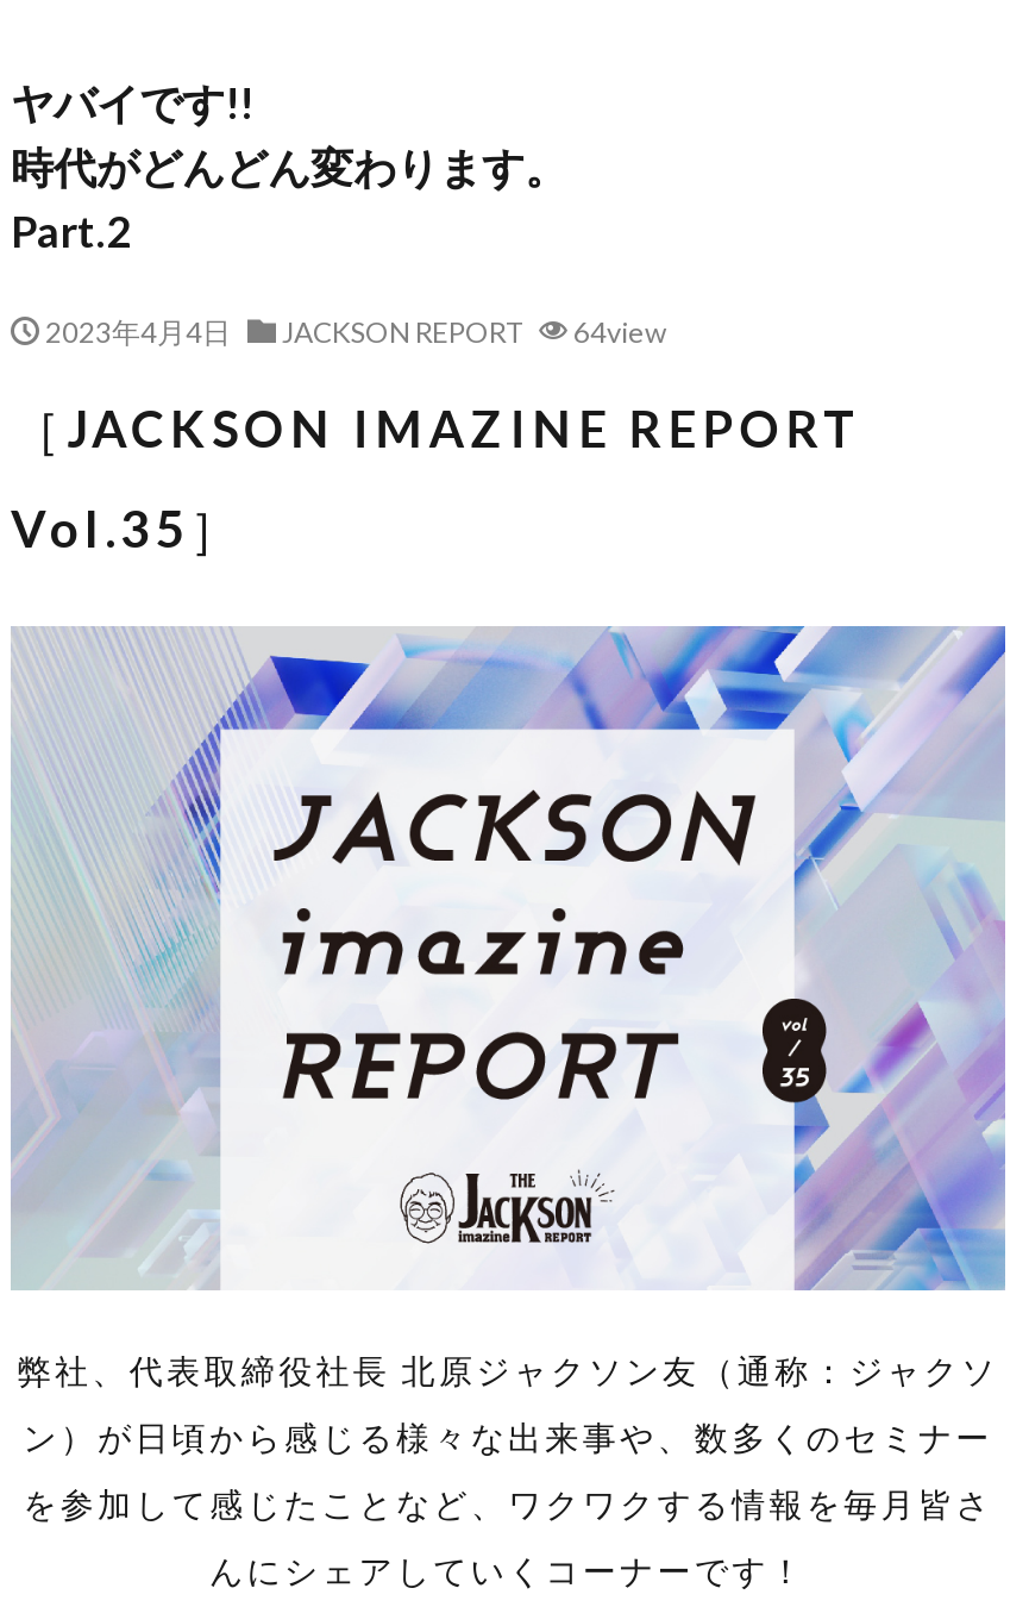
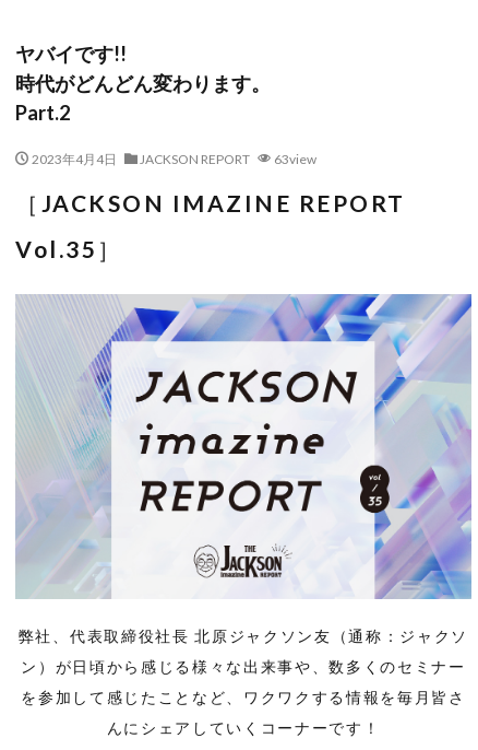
[45,314,666,350] 2023年4月4日 JACKSON REPORT 64view -> [31,151,316,167] 2023年4月4日 JACKSON REPORT 63view

